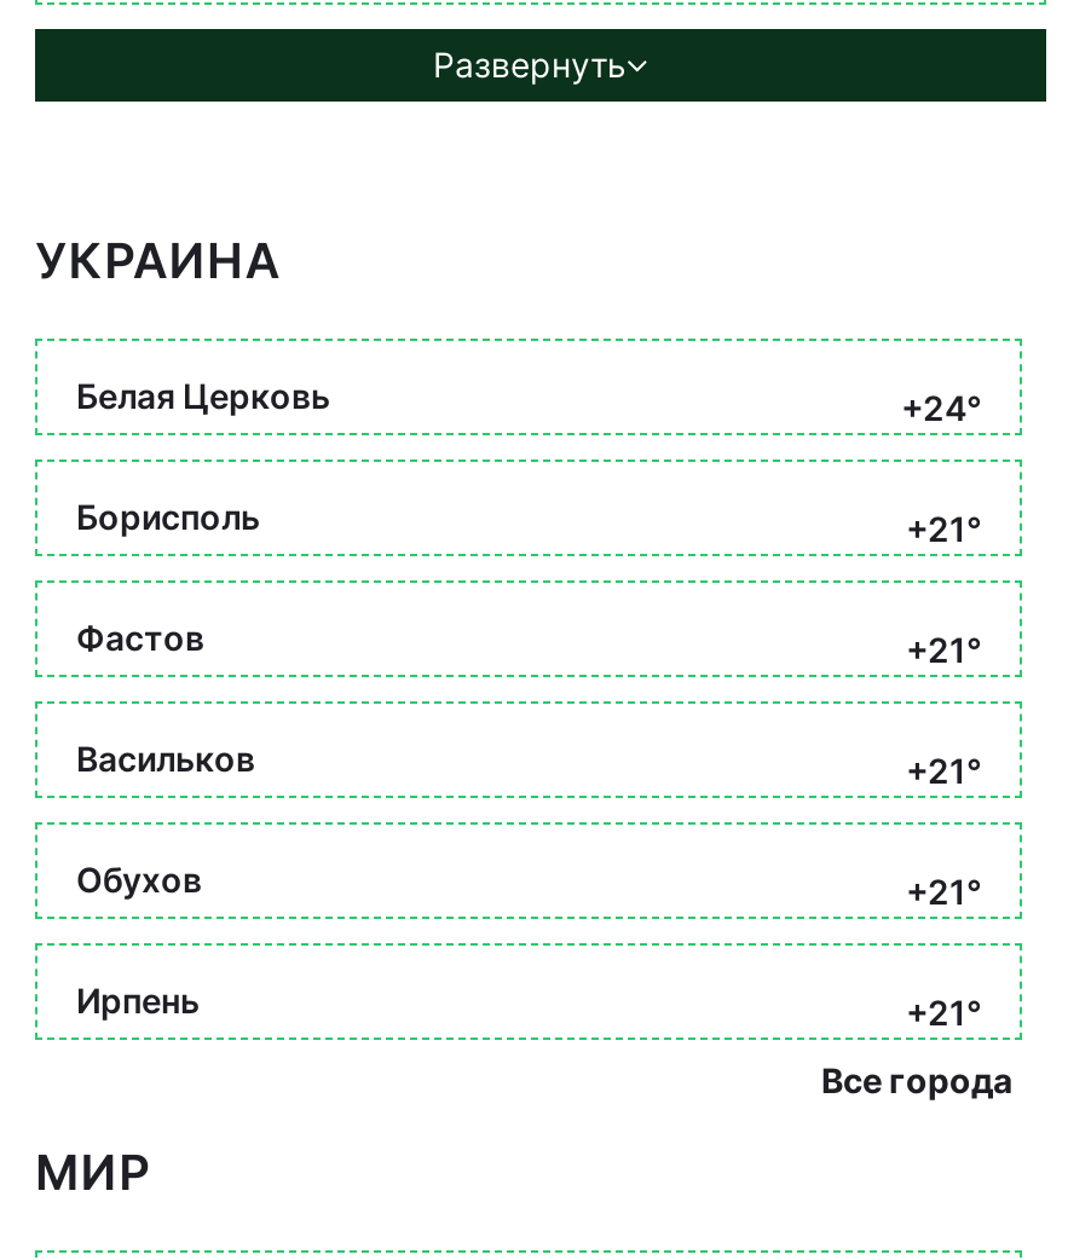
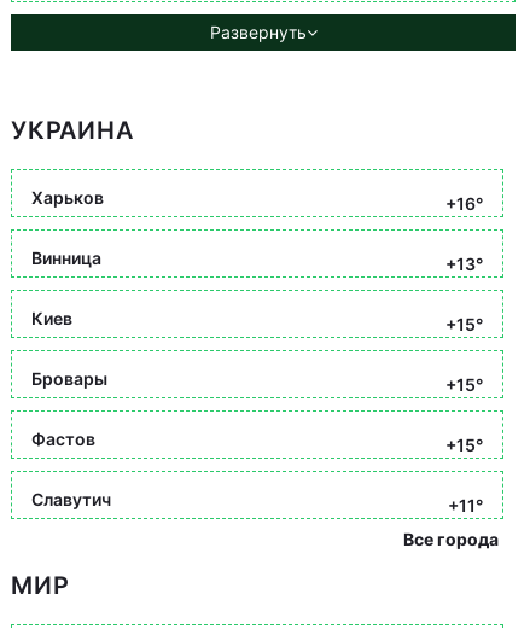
[76,374,981,549] Белая Церковь | +24° | Борисполь | +21° -> [31,187,483,395] Харьков | +16° | Винница | +13° | Киев | +15° | Бровары | +15°
[76,629,981,1033] +21° | Васильков | +21° | Обухов | +21° | Ирпень | +21° -> [31,435,483,516] +15° | Славутич | +11°
moved [76,615,204,657] -> [31,428,95,449]: Фастов

